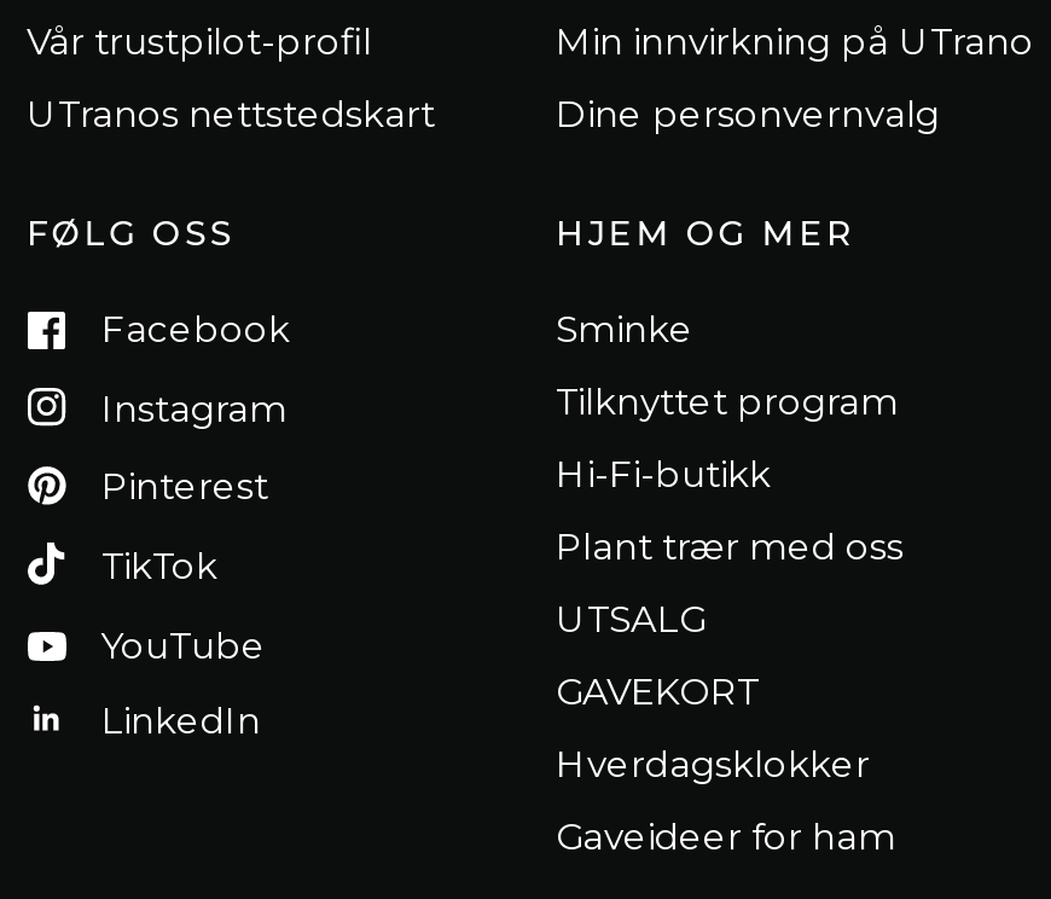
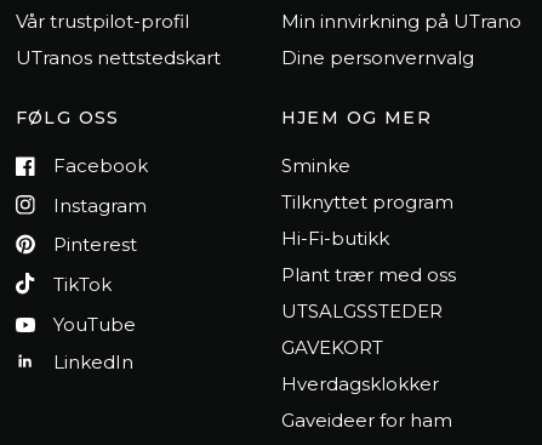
[556,596,705,642] UTSALG -> [281,299,442,323] UTSALGSSTEDER

